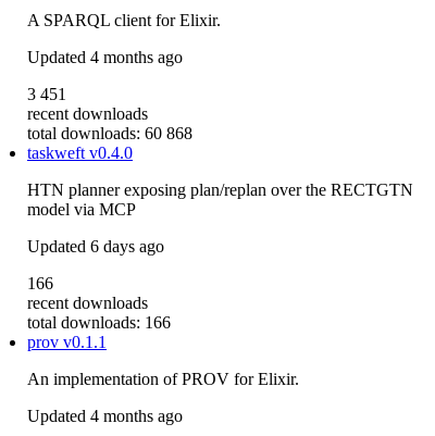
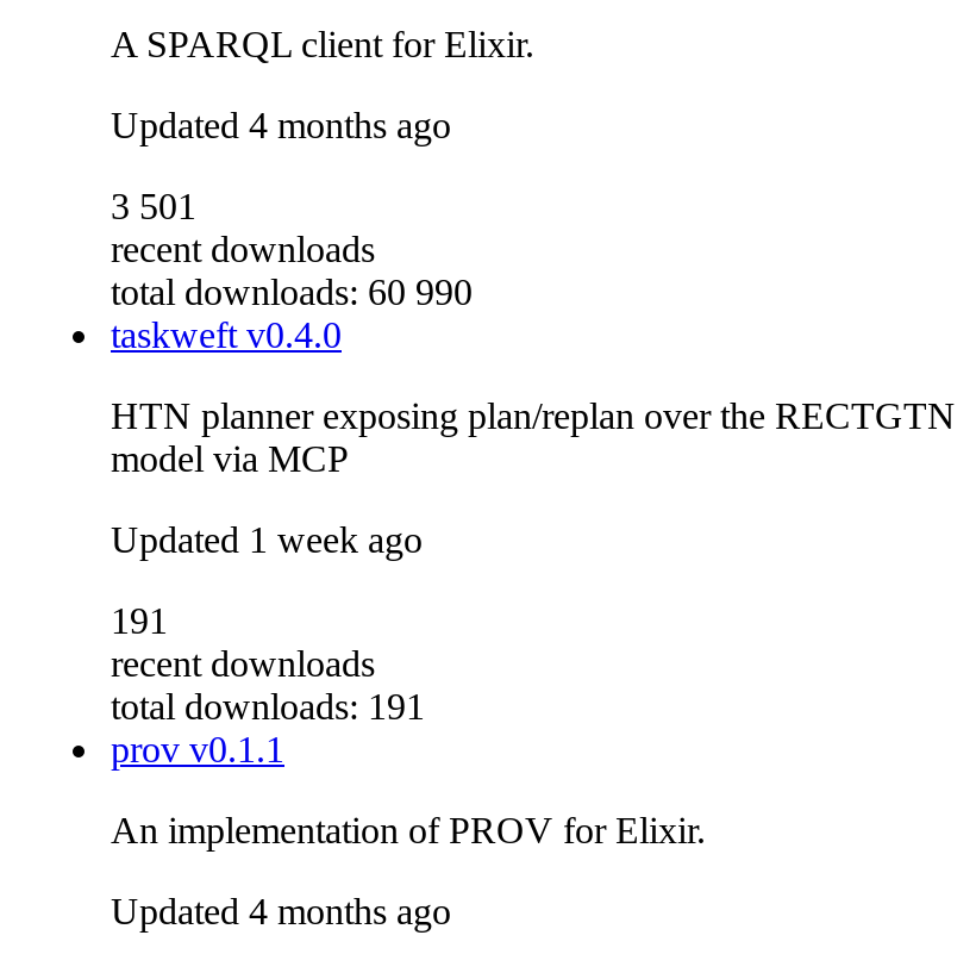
[27,85,66,104] 3 451 -> [111,187,196,227] 3 501
[27,124,192,143] total downloads: 60 868 -> [111,273,473,313] total downloads: 60 990
[27,237,164,256] Updated 6 days ago -> [111,520,423,561] Updated 1 week ago
[27,274,53,293] 166 -> [111,601,168,642] 191
[27,314,171,332] total downloads: 166 -> [111,687,425,727] total downloads: 191

